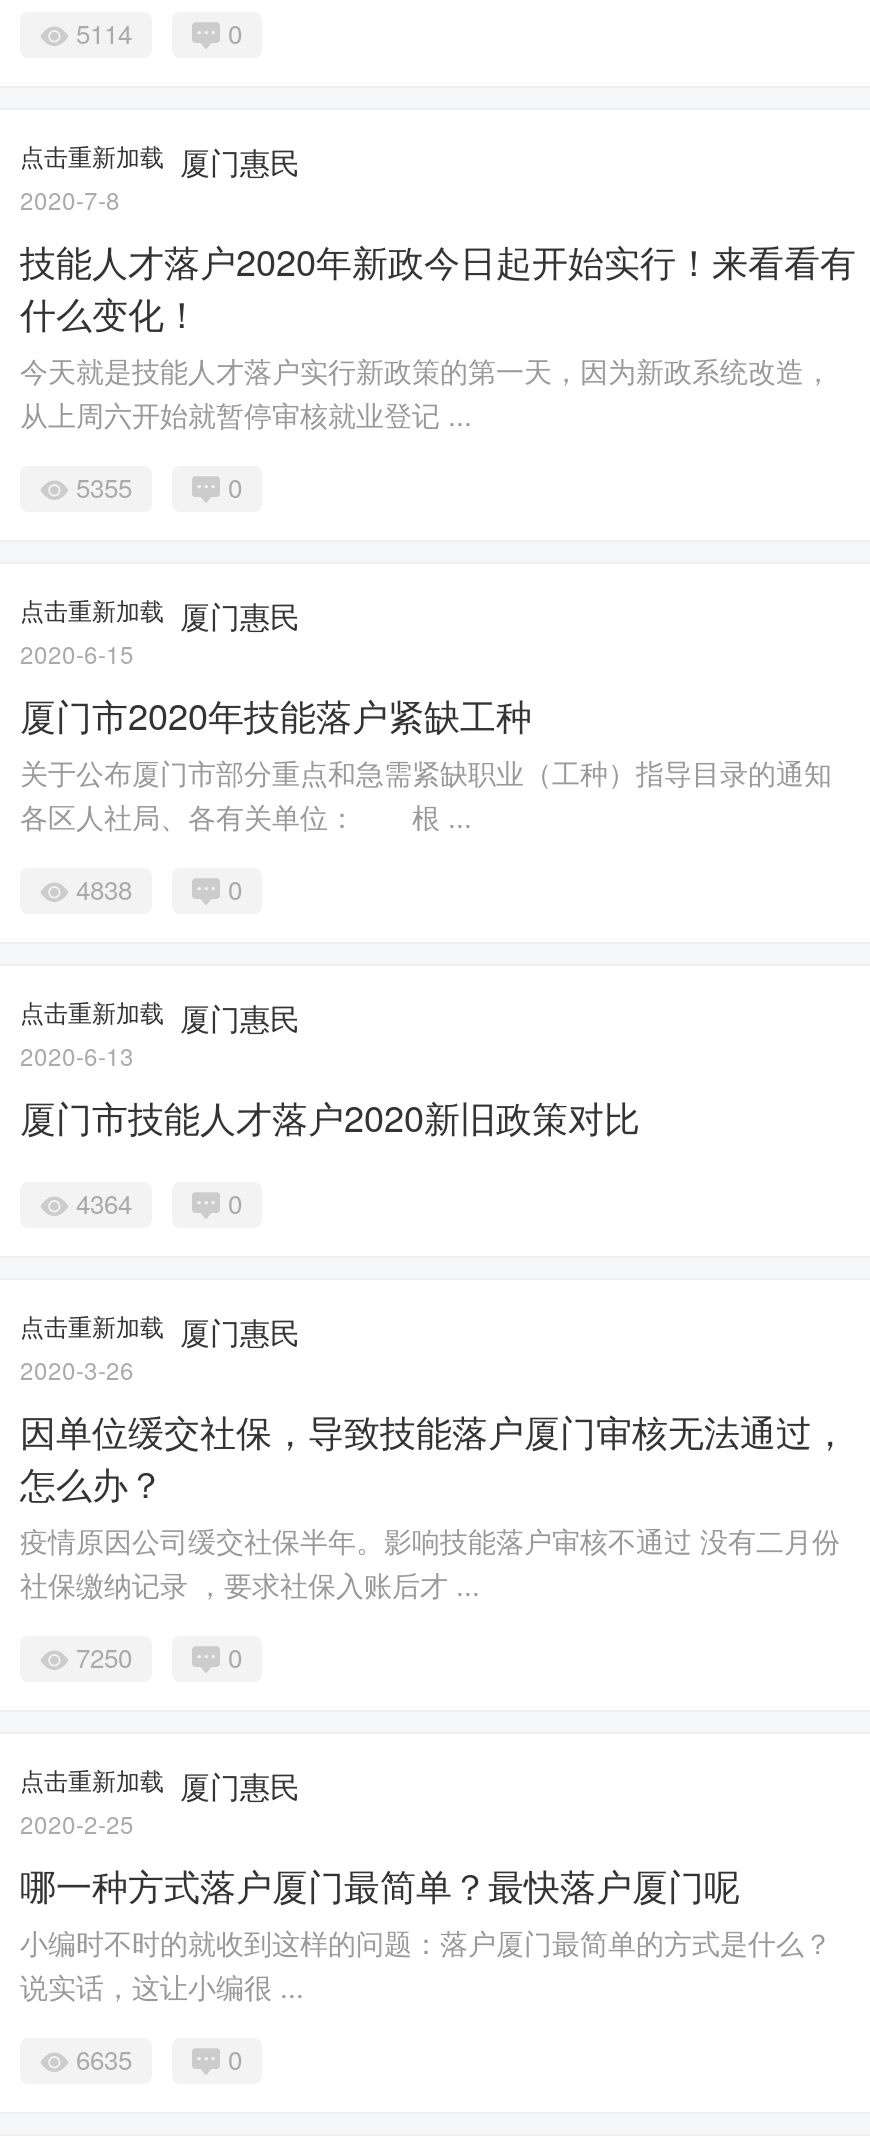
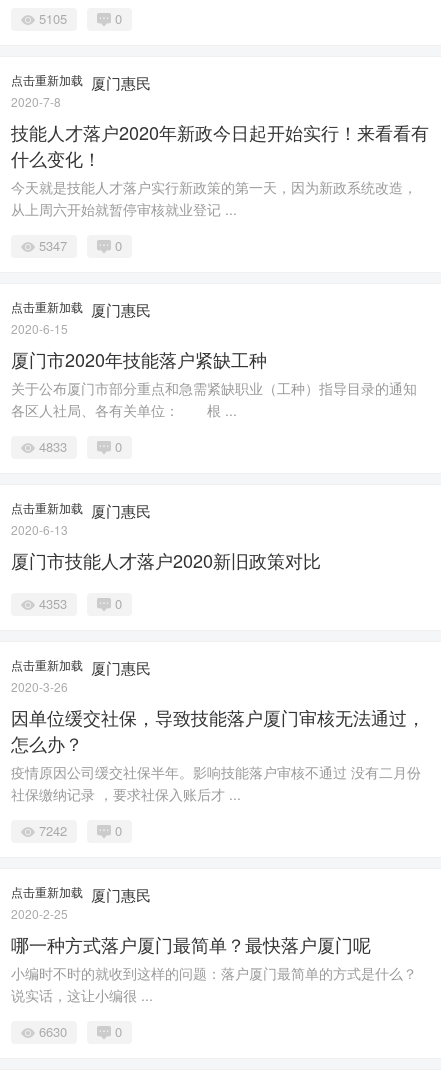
[76,14,132,52] 5114 -> [39,9,67,28] 5105
[76,468,132,506] 5355 -> [39,236,67,255] 5347
[76,870,132,908] 4838 -> [39,437,67,456] 4833
[76,1184,132,1222] 4364 -> [39,594,67,613] 4353
[76,1638,132,1676] 7250 -> [39,821,67,840] 7242
[76,2040,132,2078] 6635 -> [39,1022,67,1041] 6630

